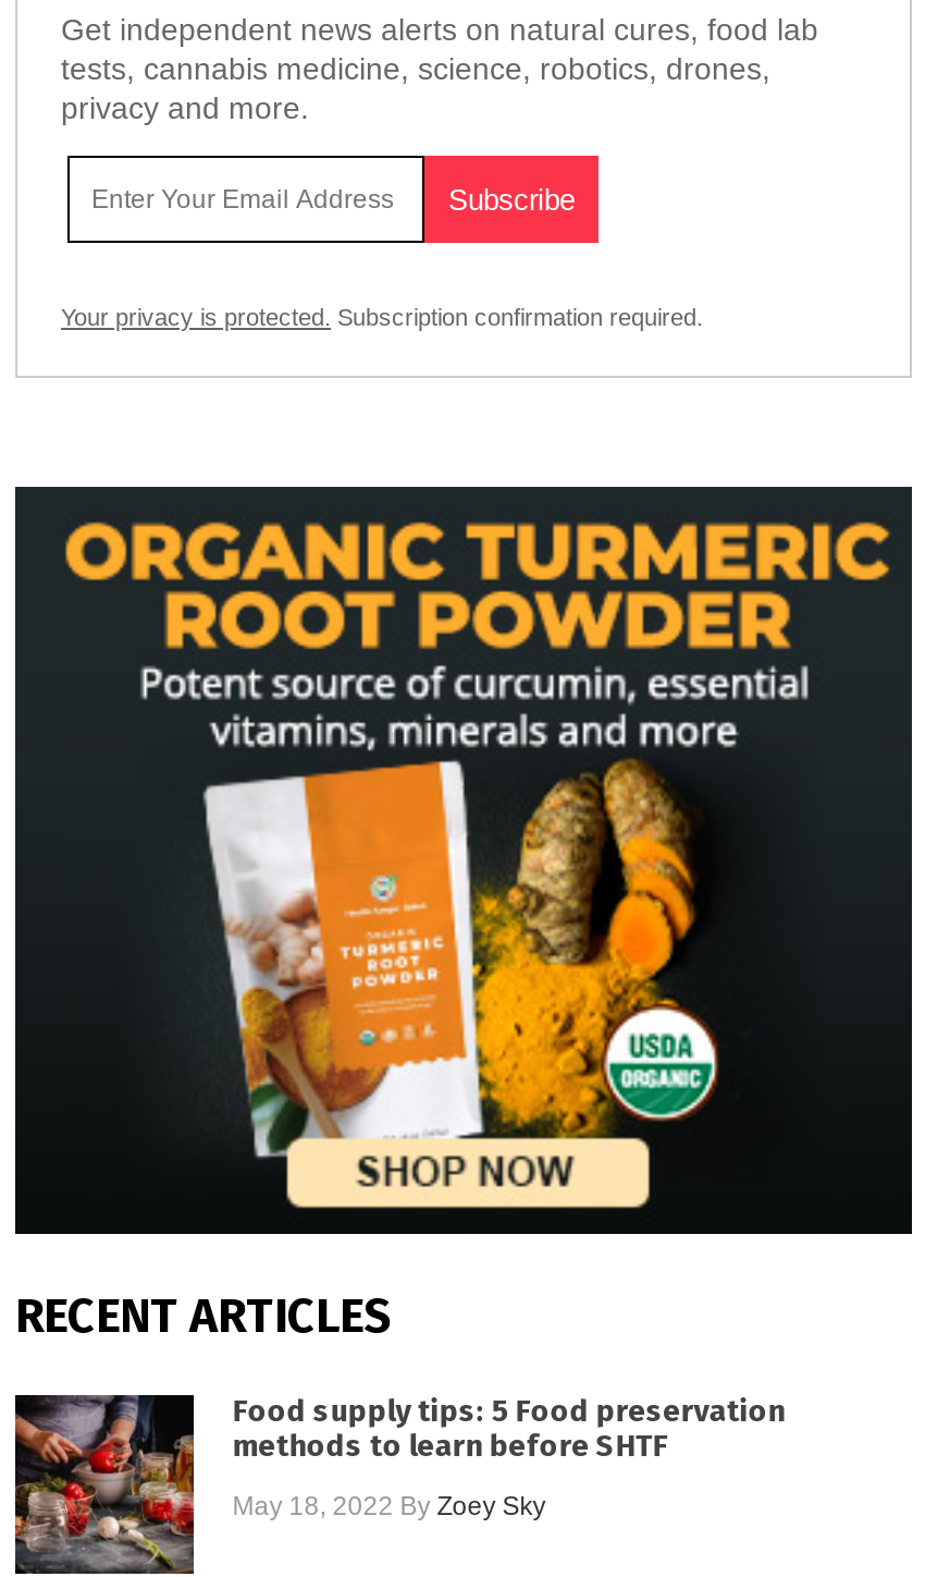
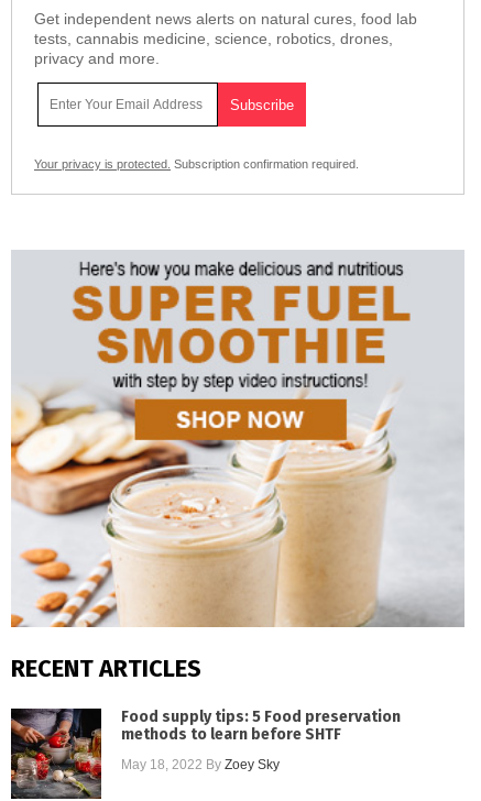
[13,485,914,1236] [image] -> [10,250,464,628] [image]

